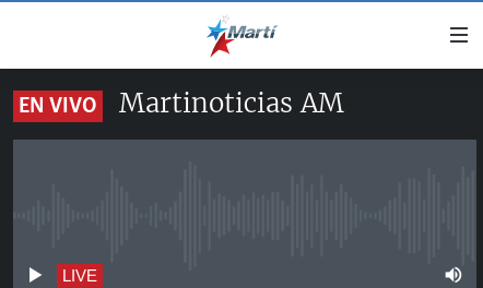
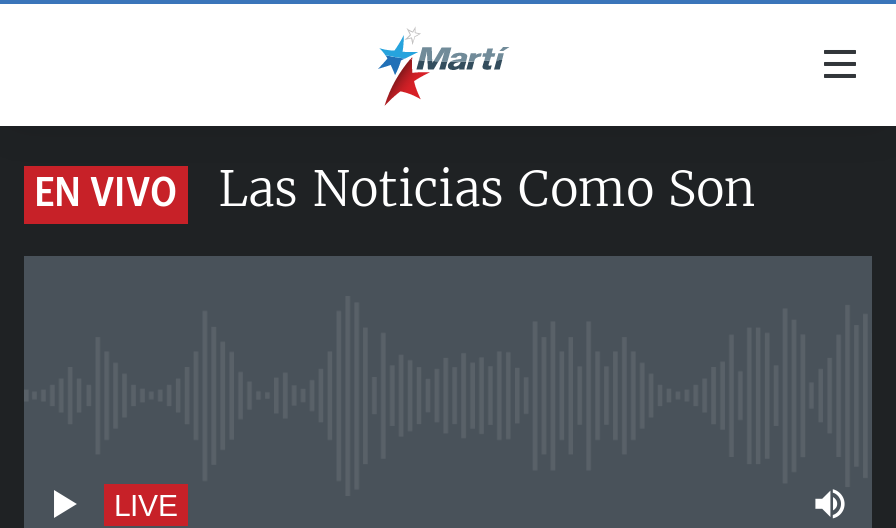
[119,86,344,120] Martinoticias AM -> [218,158,756,220] Las Noticias Como Son

